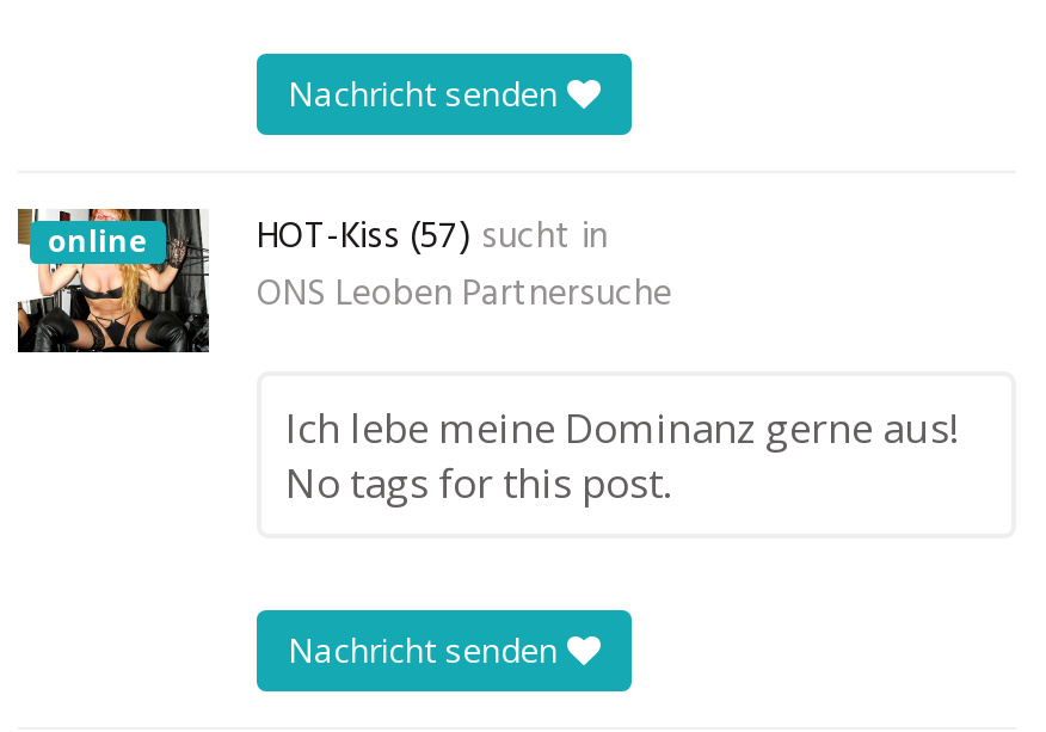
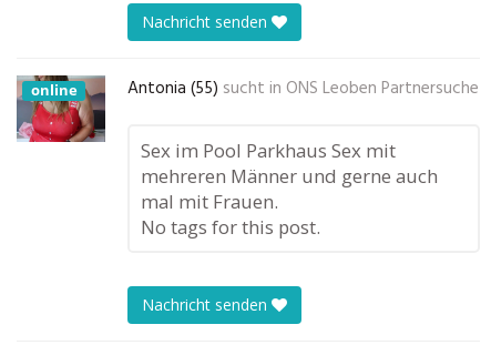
[16,207,672,355] [image] | HOT-Kiss (57) sucht in | ONS Leoben Partnersuche -> [17,74,479,143] [image] | Antonia (55) sucht in ONS Leoben Partnersuche
[285,400,959,455] Ich lebe meine Dominanz gerne aus! -> [141,138,438,214] Sex im Pool Parkhaus Sex mit | mehreren Männer und gerne auch | mal mit Frauen.

